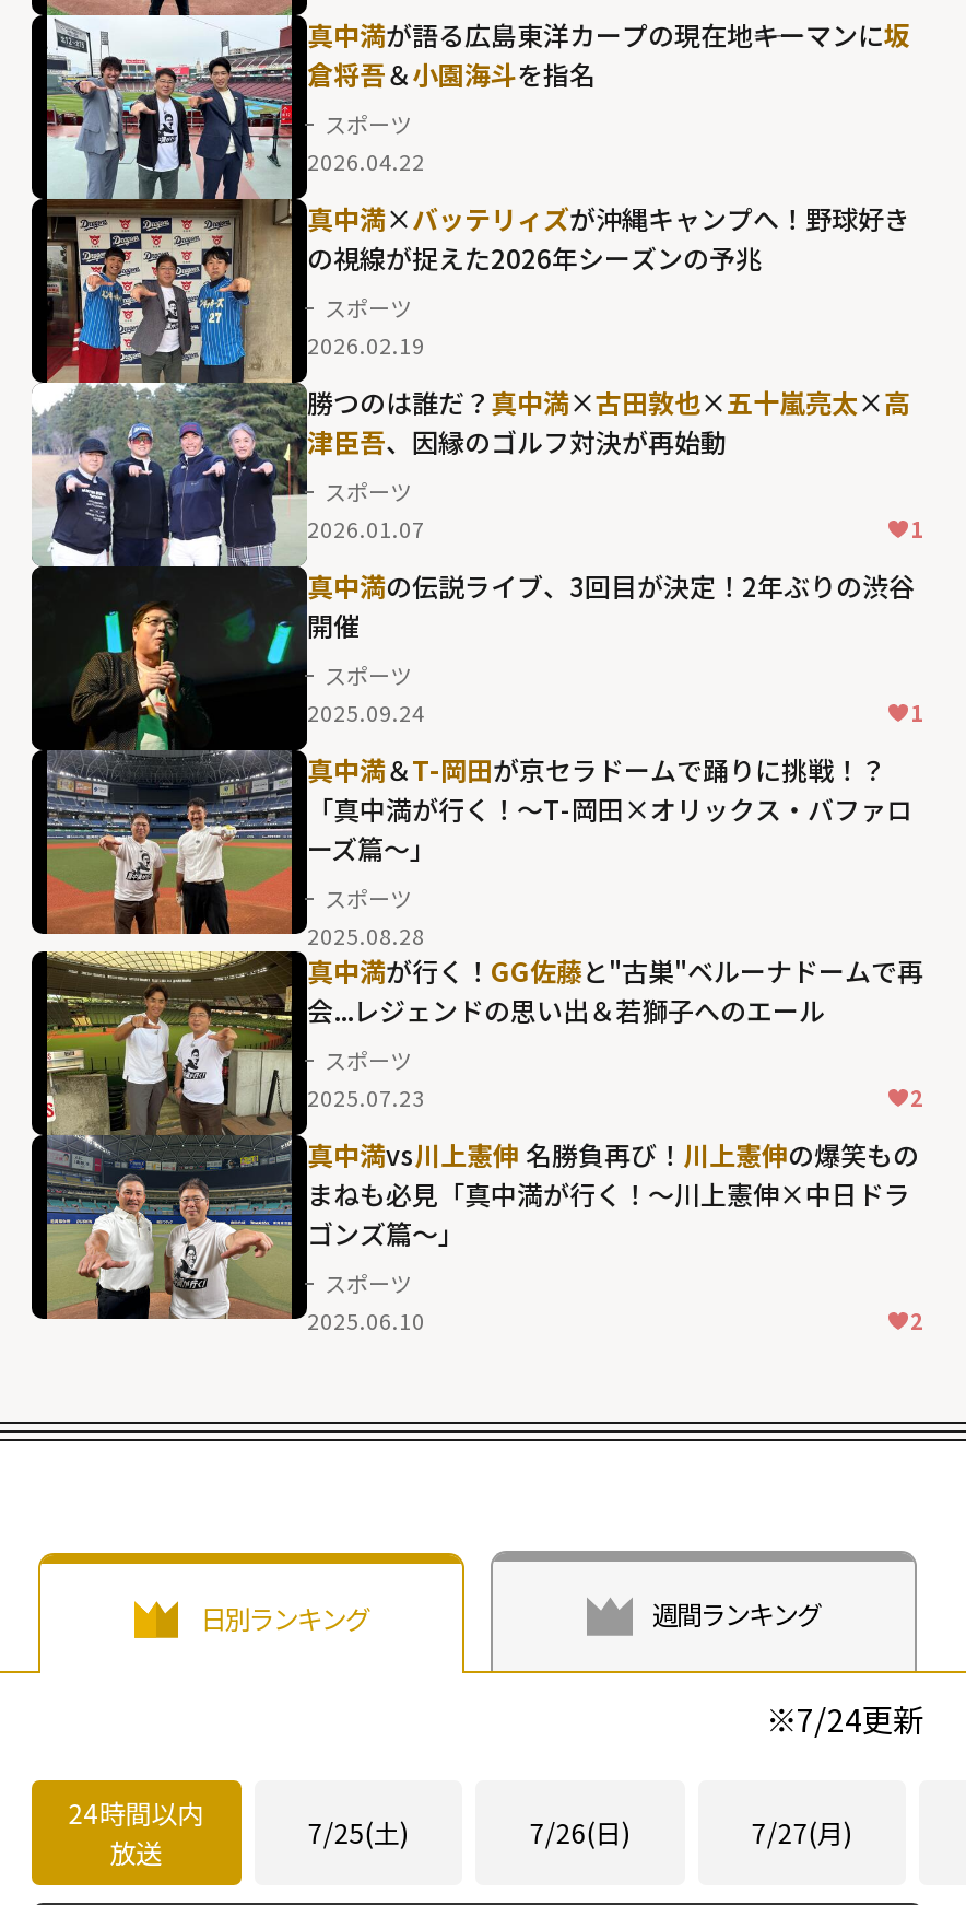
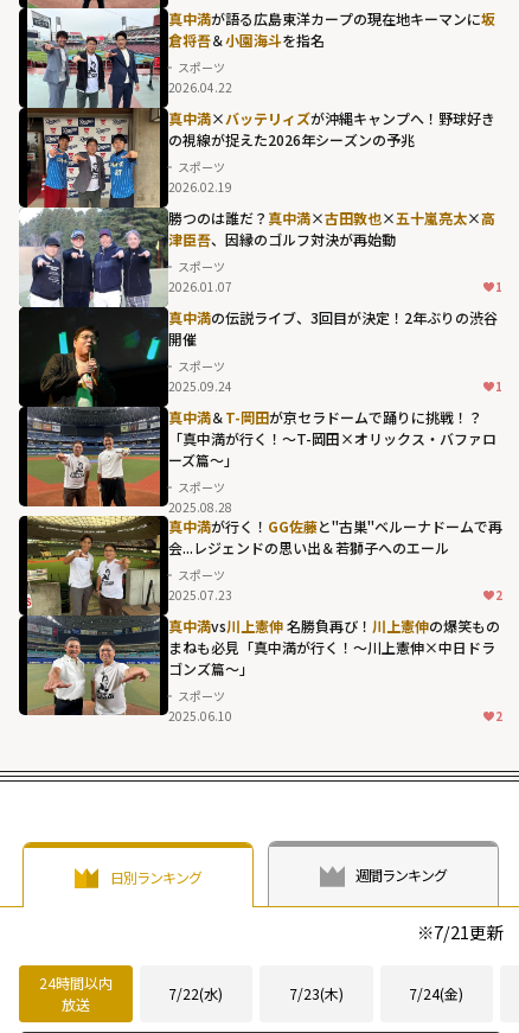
[766,1695,923,1741] ※7/24更新 -> [417,919,502,944] ※7/21更新
[308,1813,852,1850] 7/25(土) | 7/26(日) | 7/27(月) -> [169,983,464,1003] 7/22(水) | 7/23(木) | 7/24(金)

